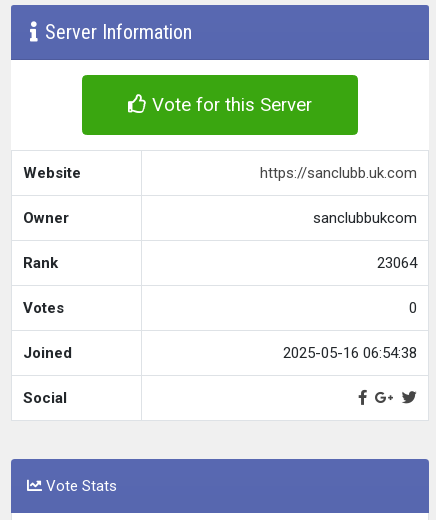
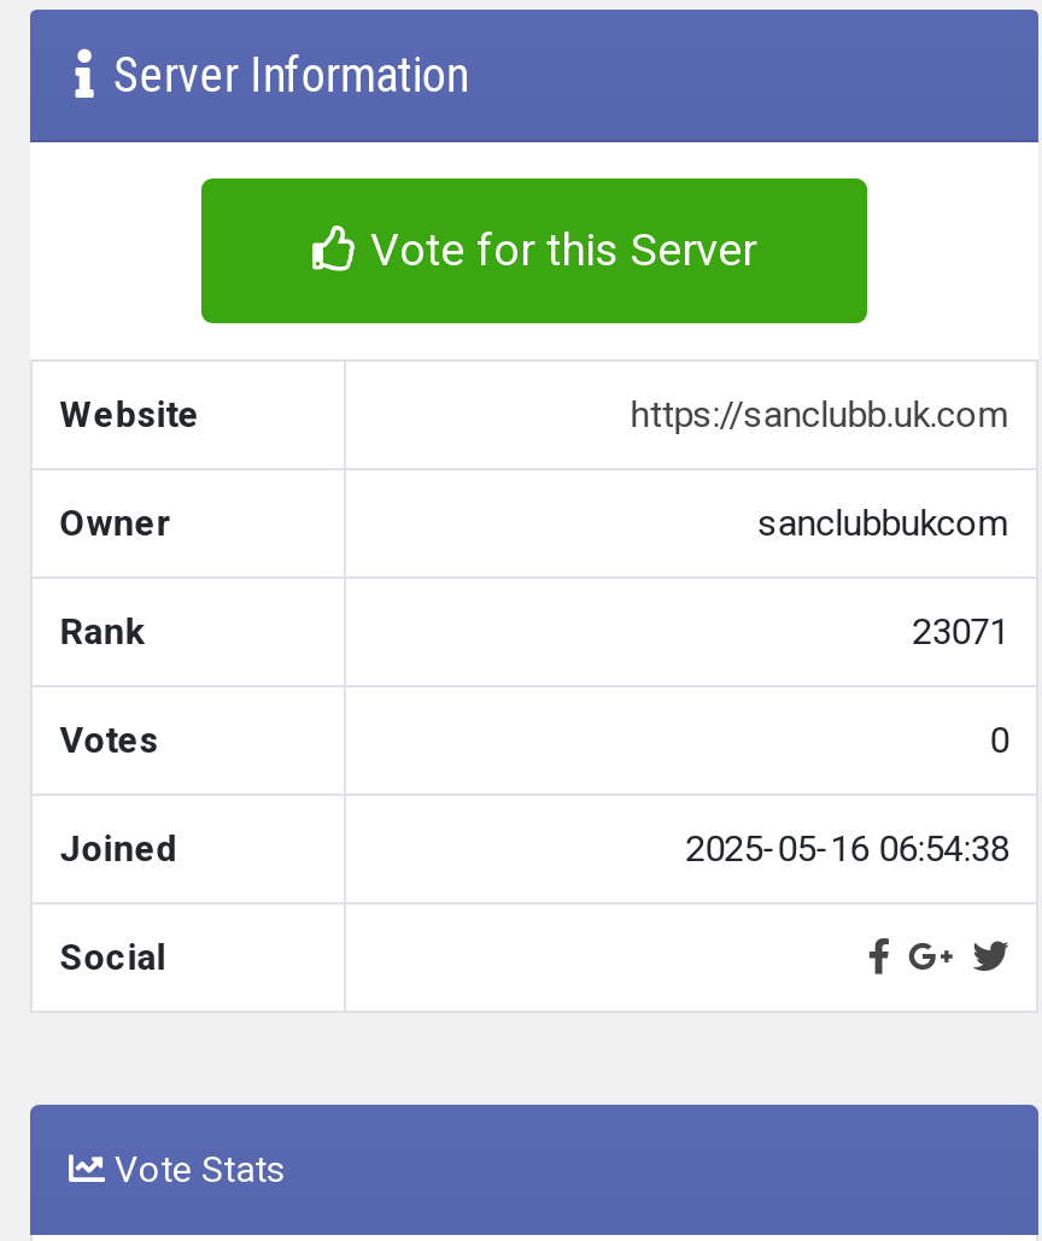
[377,254,417,272] 23064 -> [912,611,1009,654] 23071

